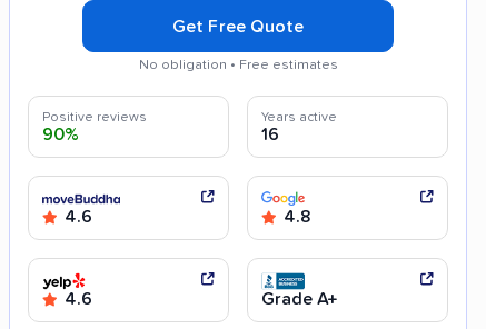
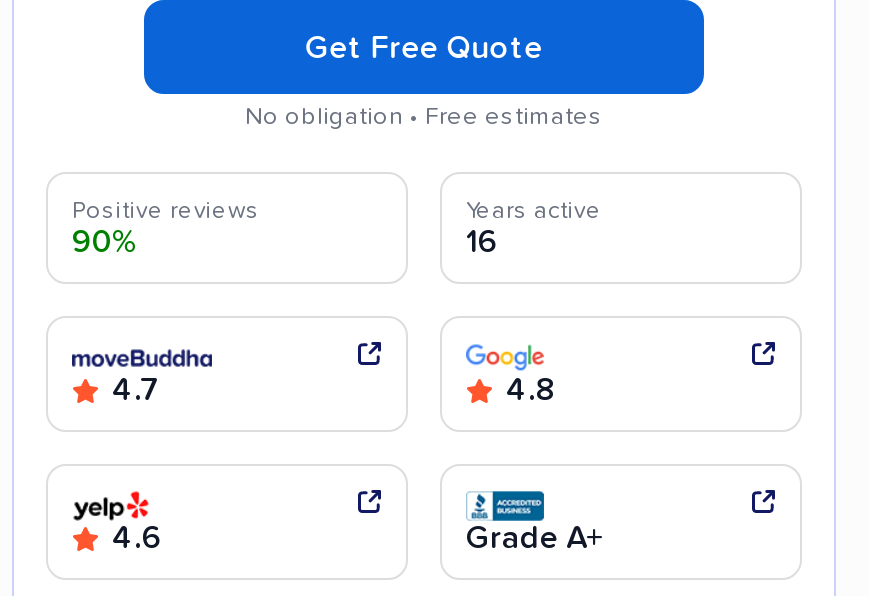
[60,207,92,225] 4.6 -> [104,373,158,405] 4.7

